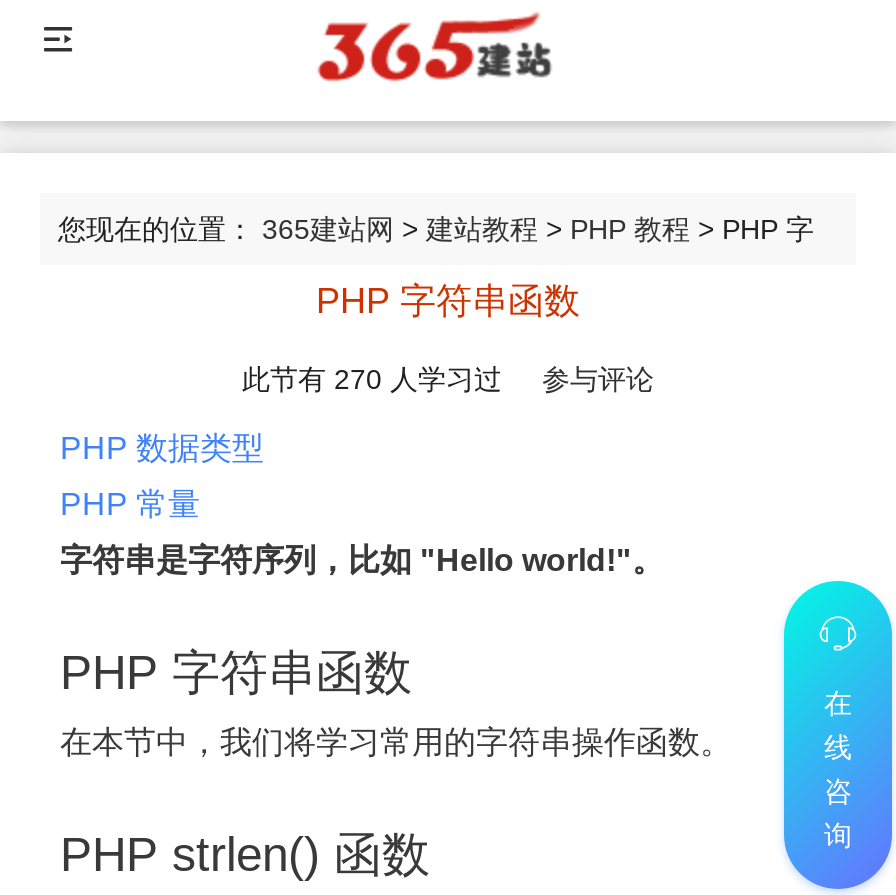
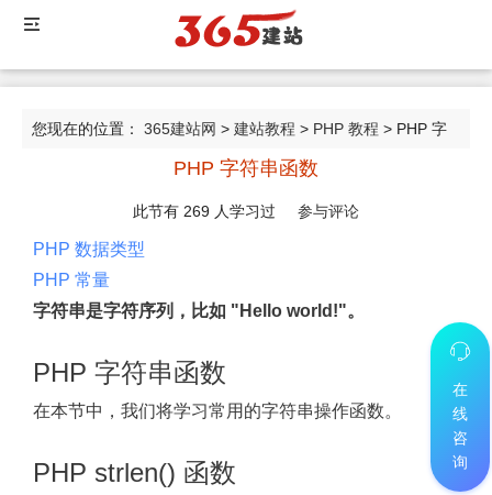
[242,363,654,395] 此节有270人学习过参与评论 -> [133,202,359,220] 此节有269人学习过参与评论

